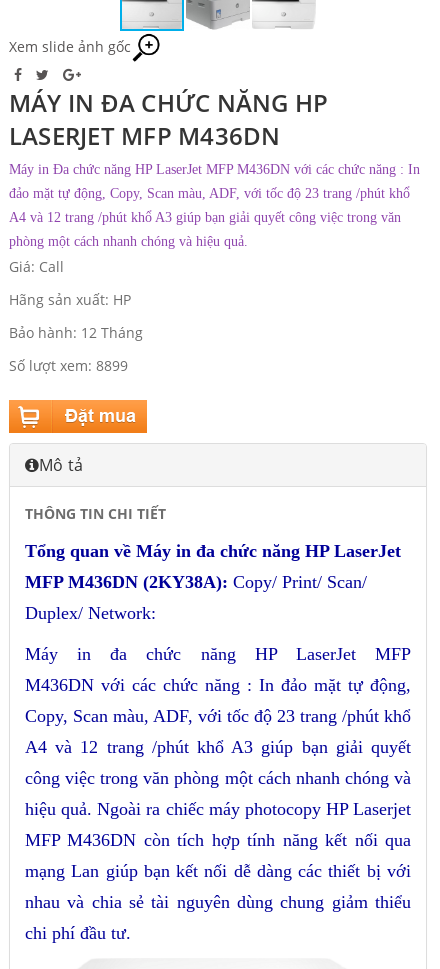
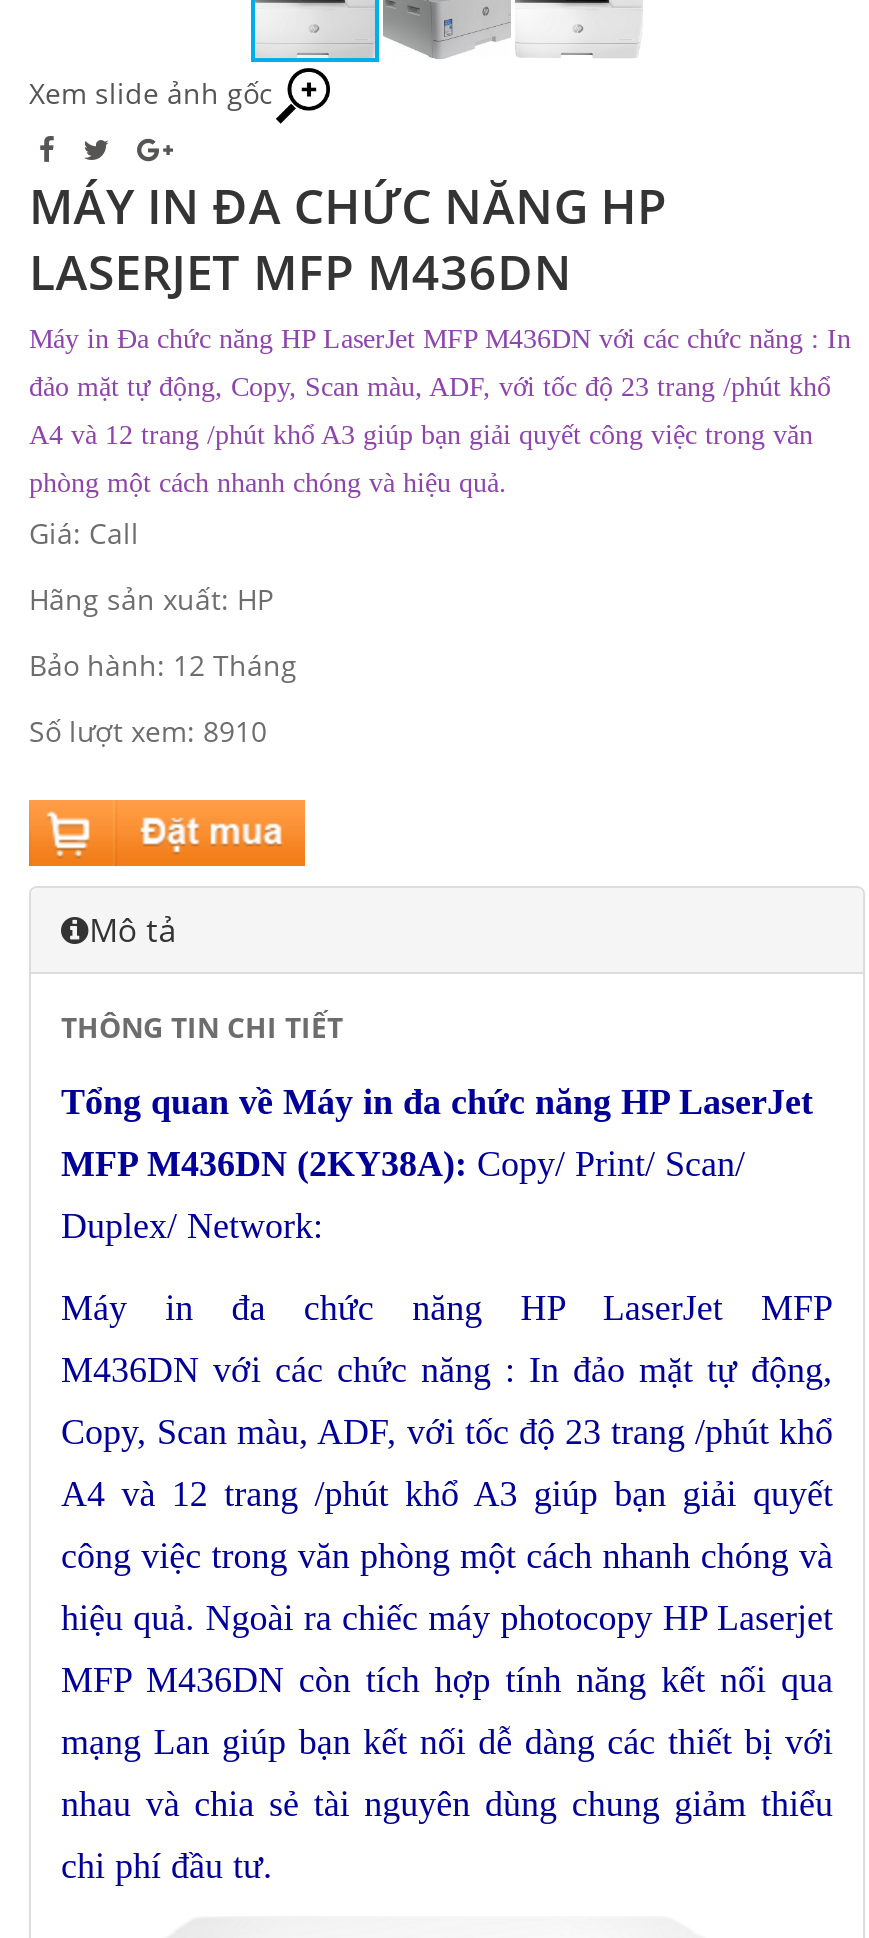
[9,356,128,375] Số lượt xem: 8899 -> [29,712,267,750] Số lượt xem: 8910

